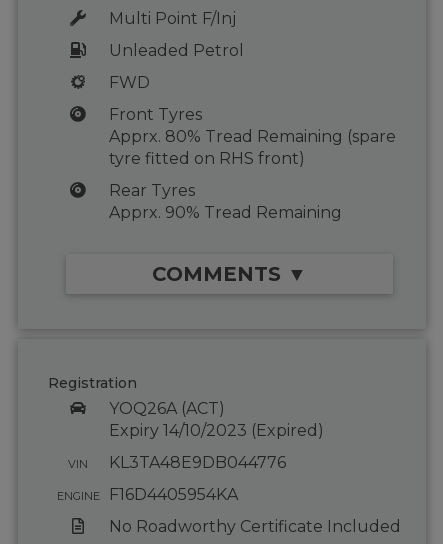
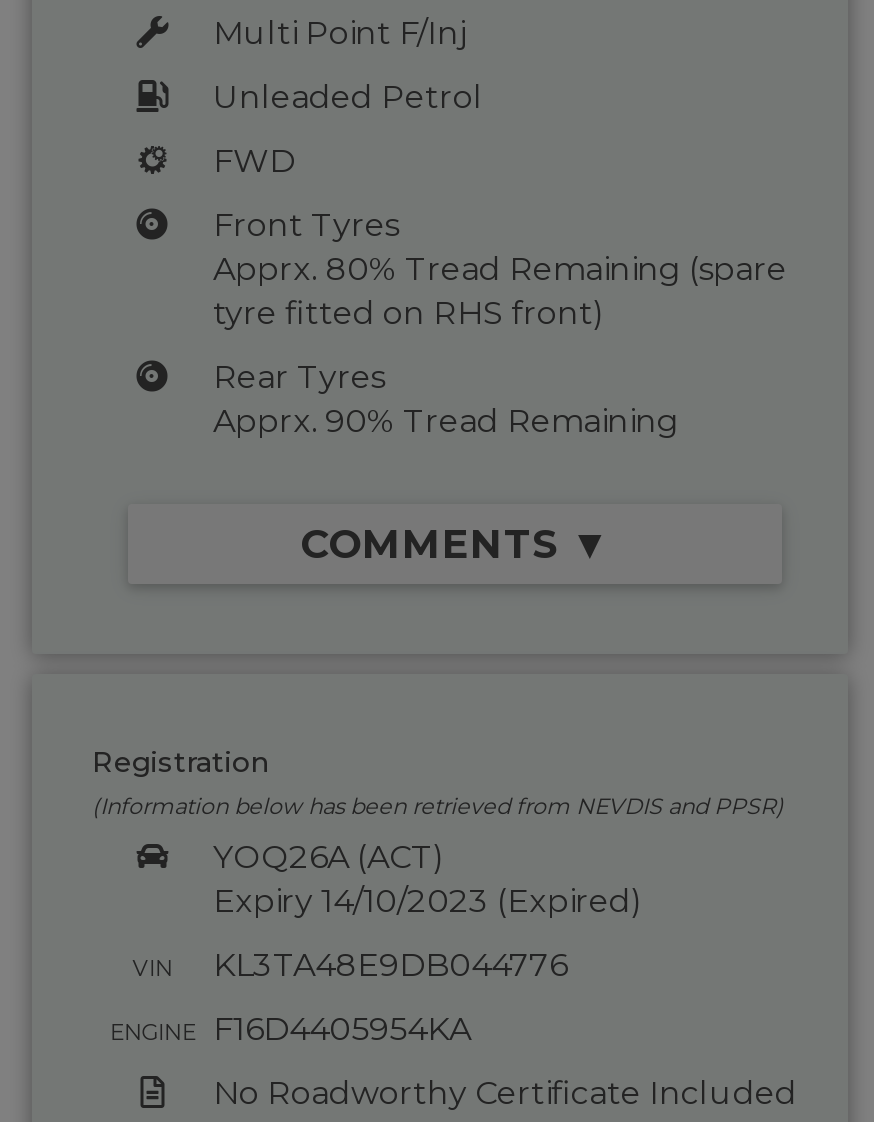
none -> [92,793,784,821] (Information below has been retrieved from NEVDIS and PPSR)

